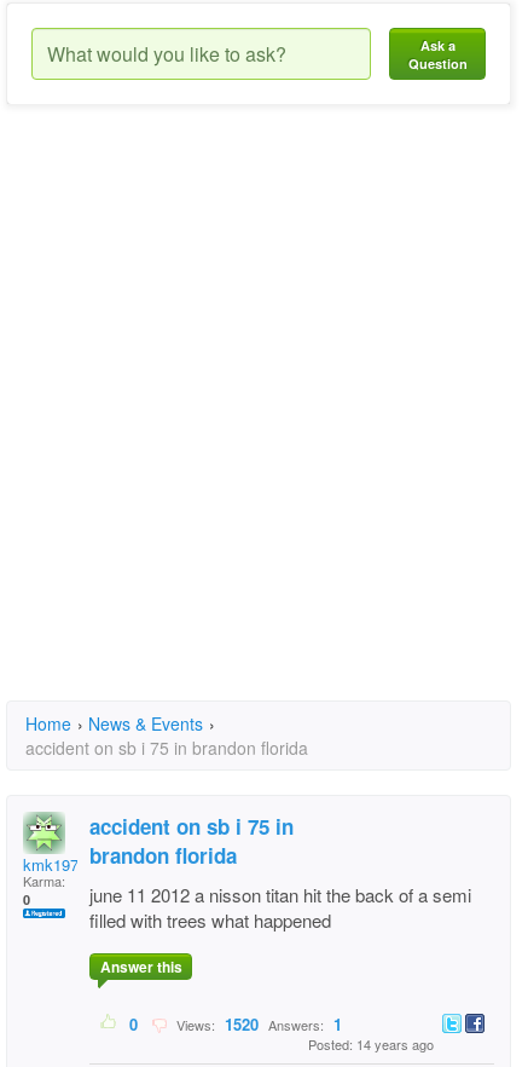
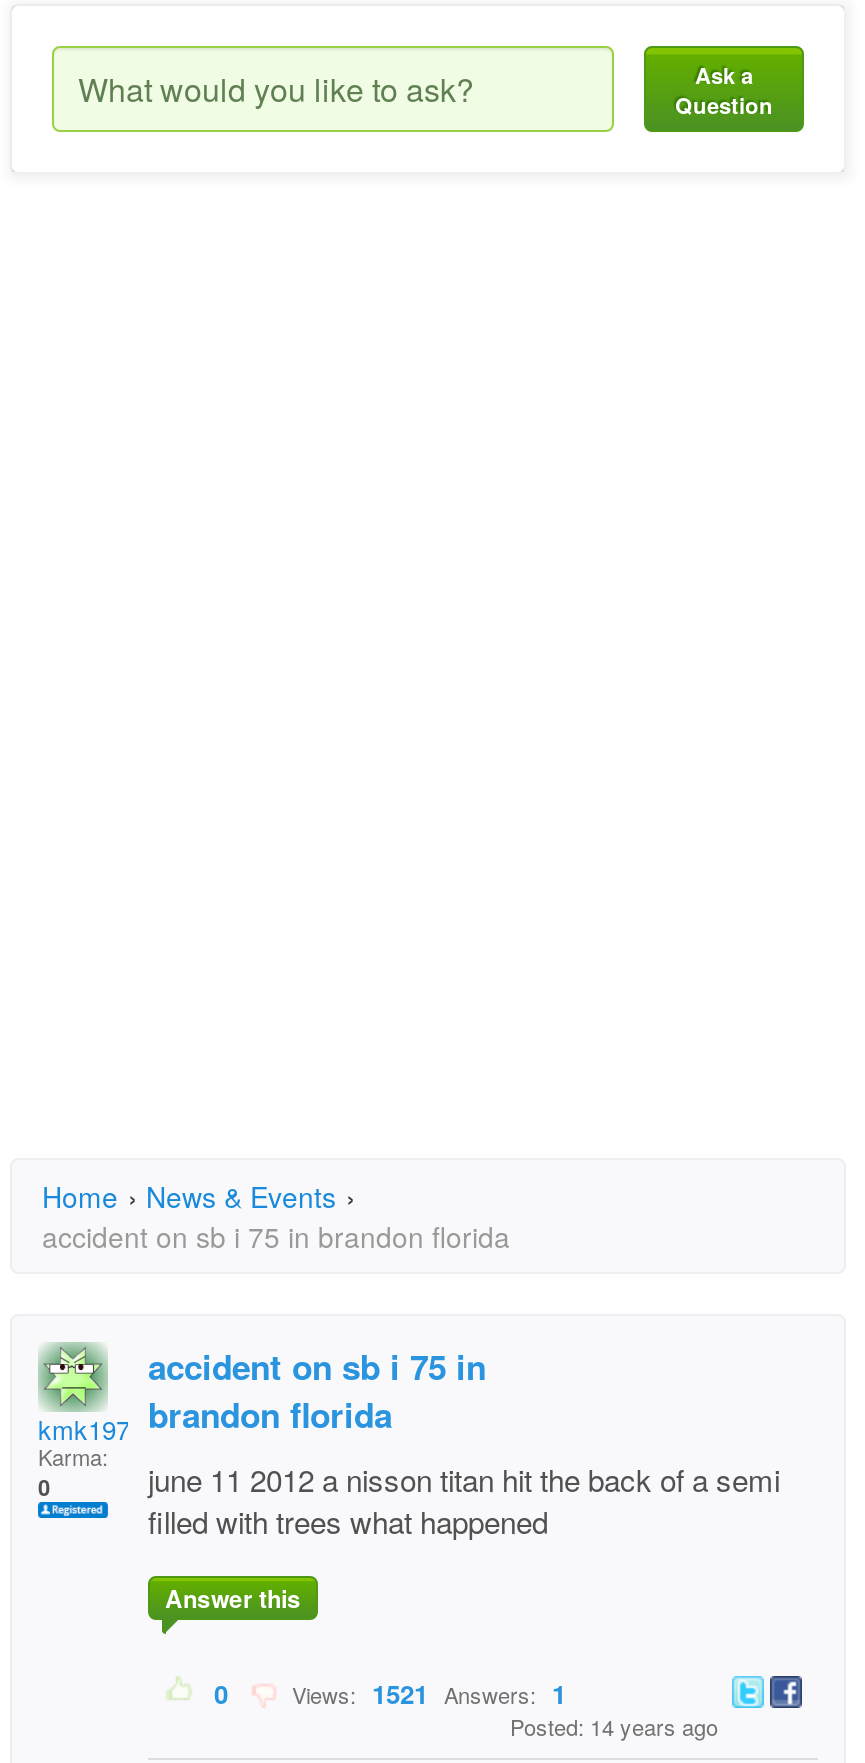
[169,1013,342,1036] Views: 1520 Answers: 1 -> [280,1674,566,1712] Views: 1521 Answers: 1

